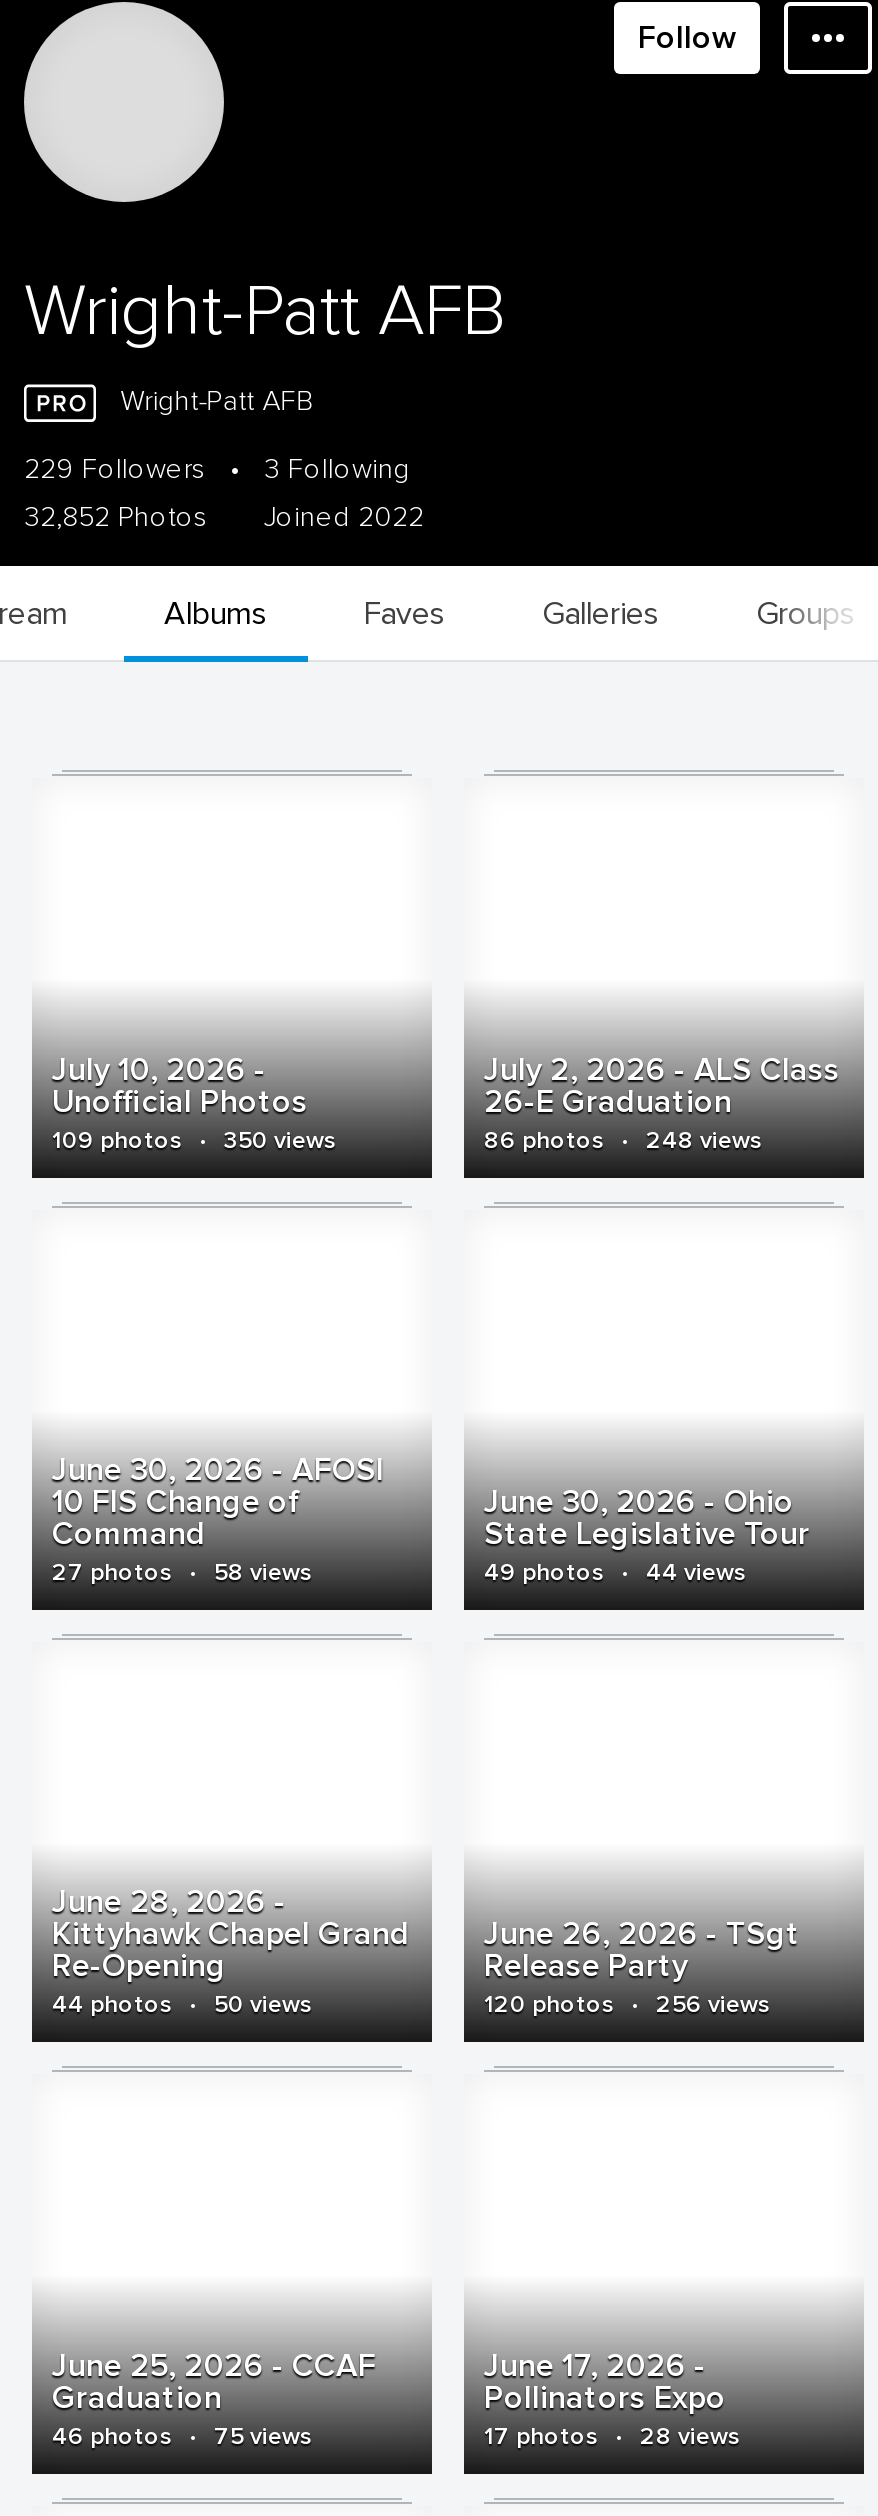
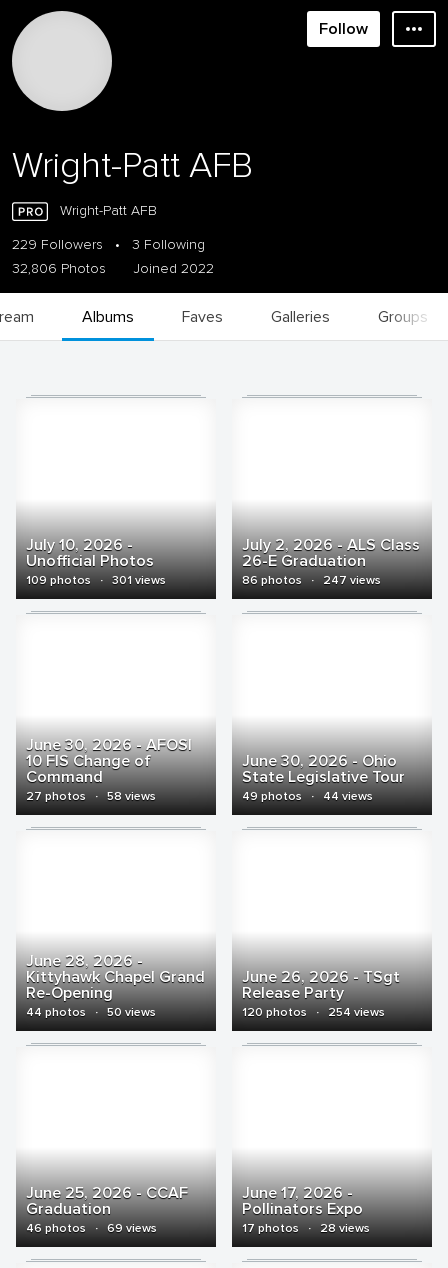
[24,500,424,534] 32,852 Photos Joined 2022 -> [12,260,214,277] 32,806 Photos Joined 2022
[52,1126,336,1156] 109 photos · 350 views -> [26,573,166,588] 109 photos · 301 views
[484,1126,762,1156] 86 photos · 248 views -> [242,573,381,588] 86 photos · 247 views
[484,1990,770,2020] 120 photos · 256 views -> [242,1005,385,1020] 120 photos · 254 views
[52,2422,312,2452] 46 photos · 75 views -> [26,1221,157,1236] 46 photos · 69 views

